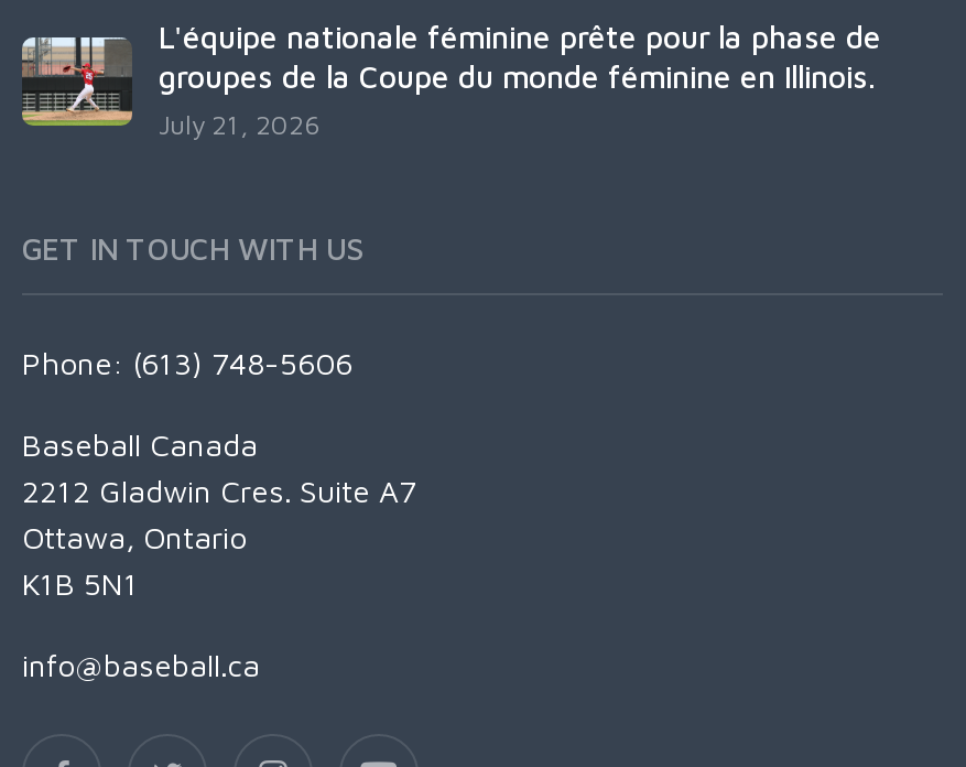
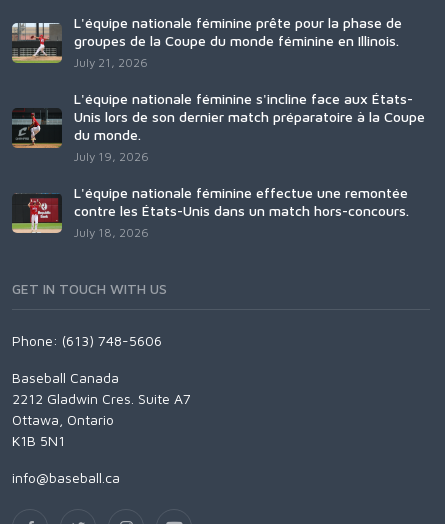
none -> [11,90,425,240] [image] | L'équipe nationale féminine s'incline face aux États- | Unis lors de son dernier match préparatoire à la Coupe | du monde. | July 19, 2026 | L'équipe nationale féminine effectue une remontée | contre les États-Unis dans un match hors-concours. | July 18, 2026
none -> [12,194,60,234] [image]

